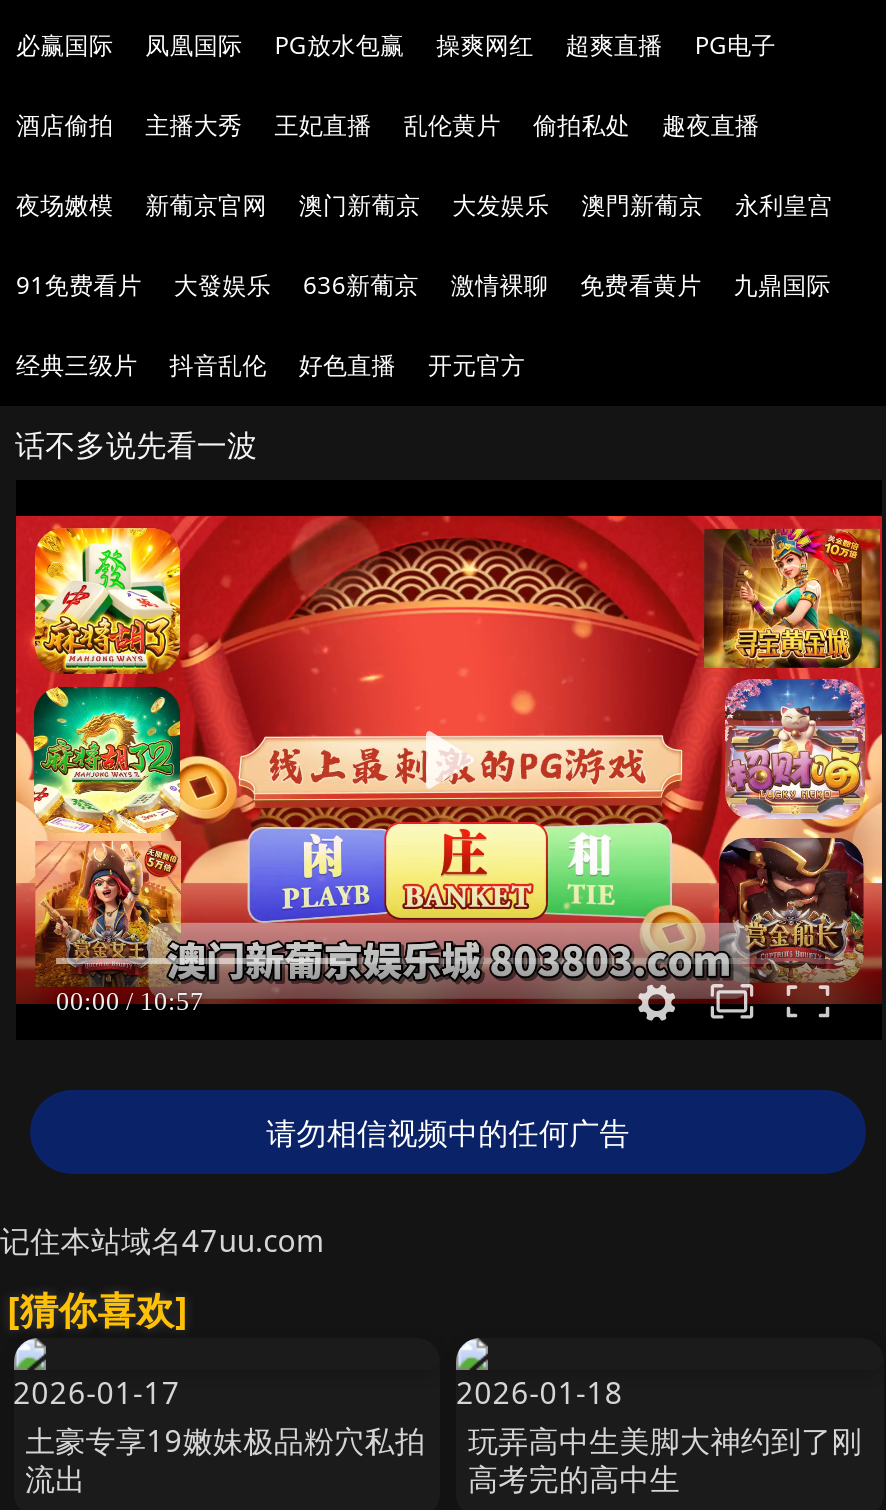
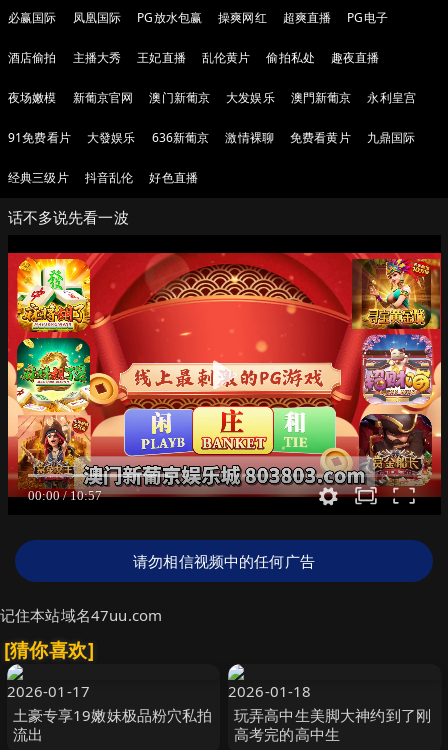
[428,348,525,382] 开元官方 -> none

